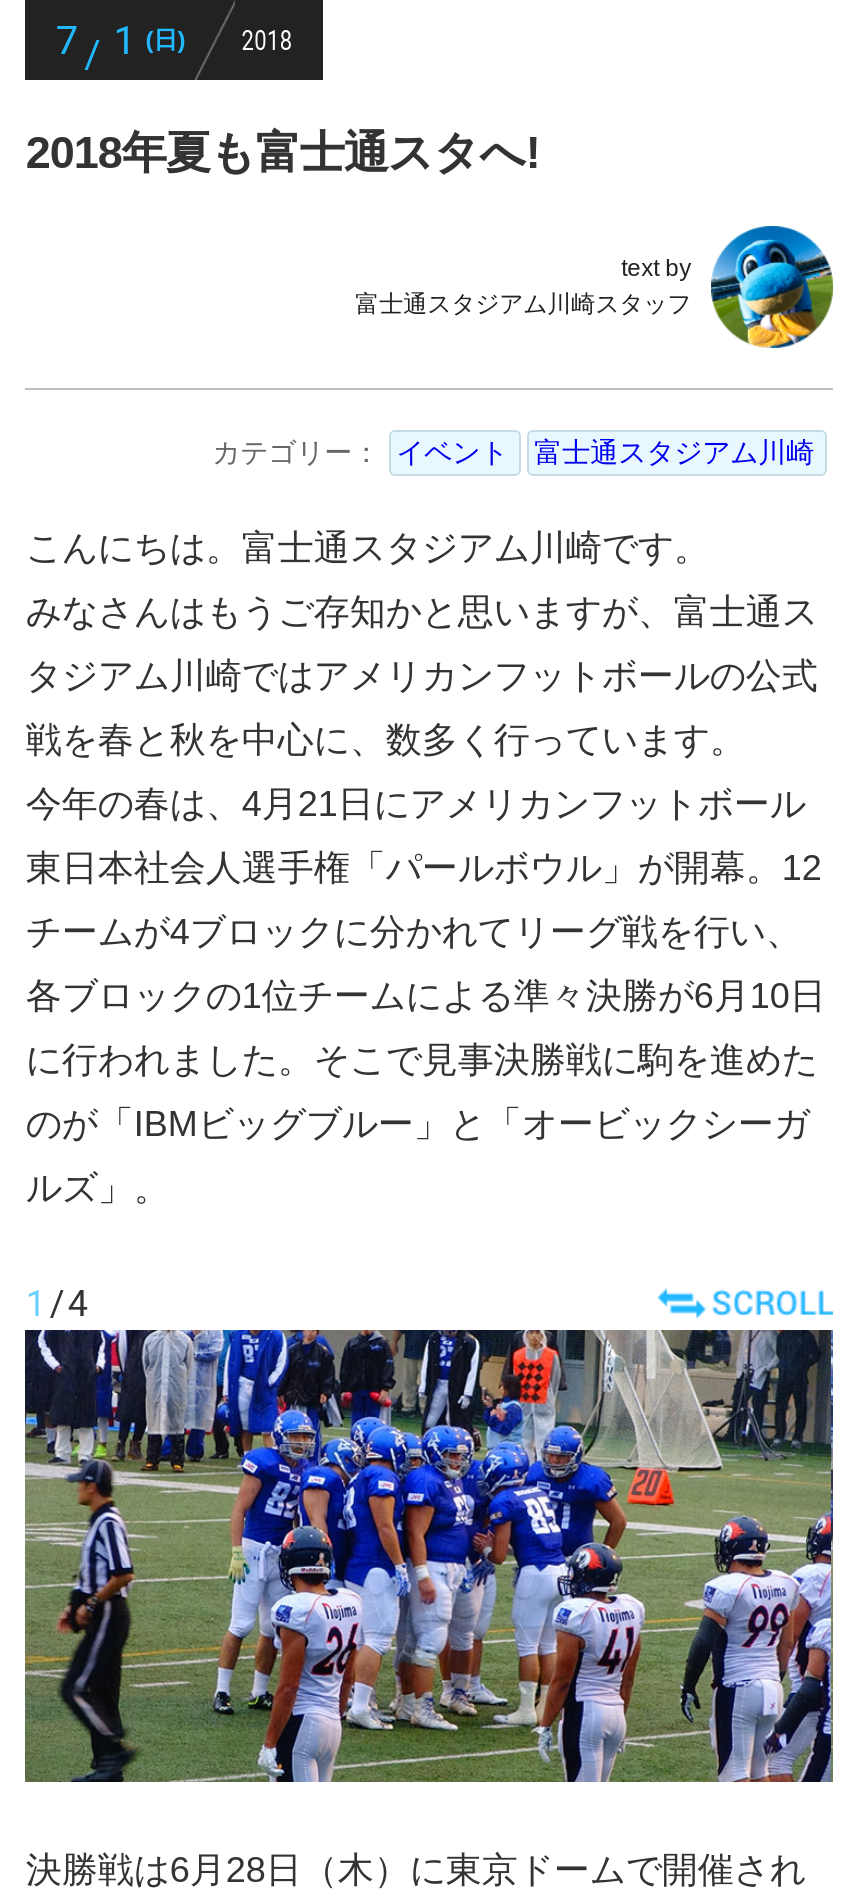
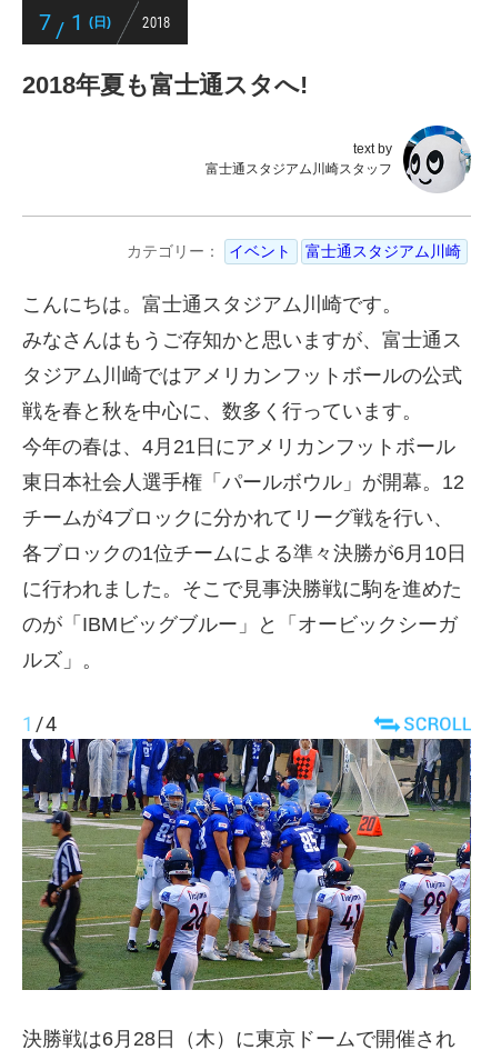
[709,228,833,348] [image] -> [402,128,471,192] [image]

